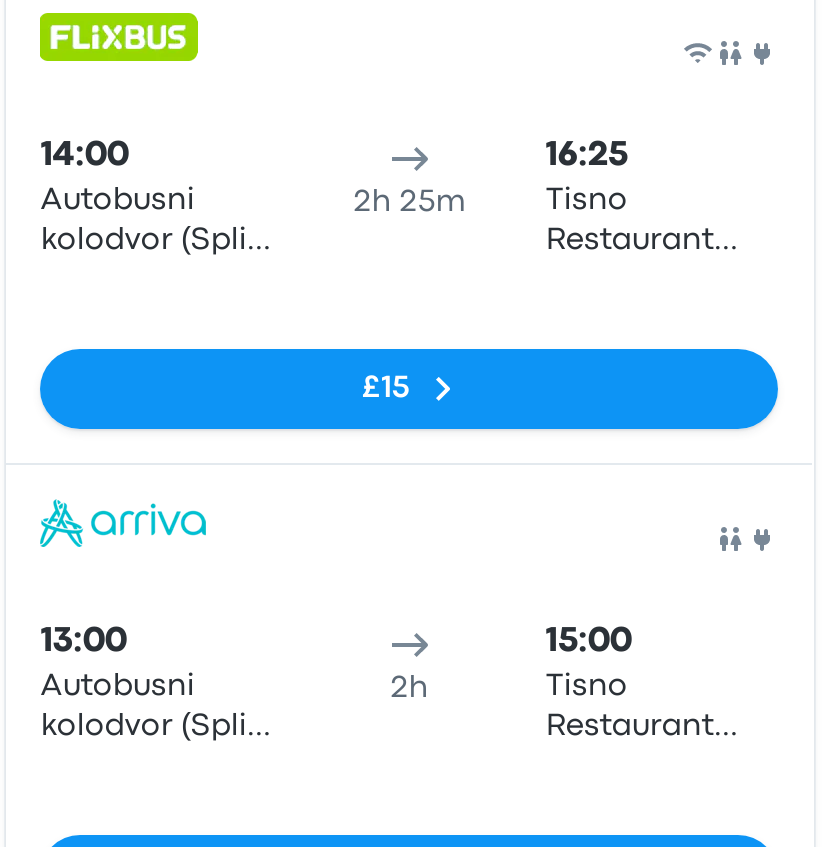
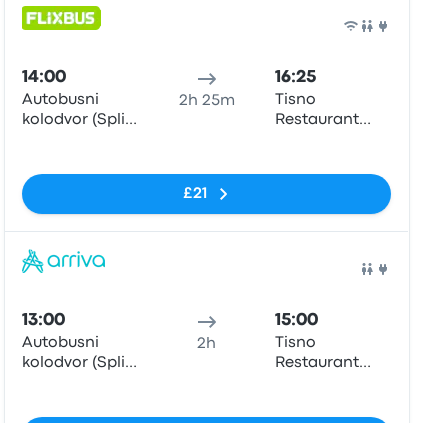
[362,375,410,403] £15 -> [183,187,207,201] £21

